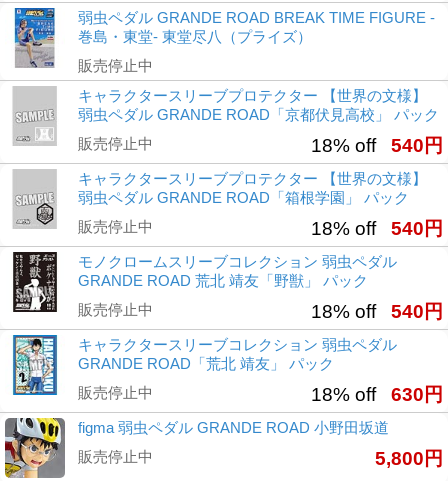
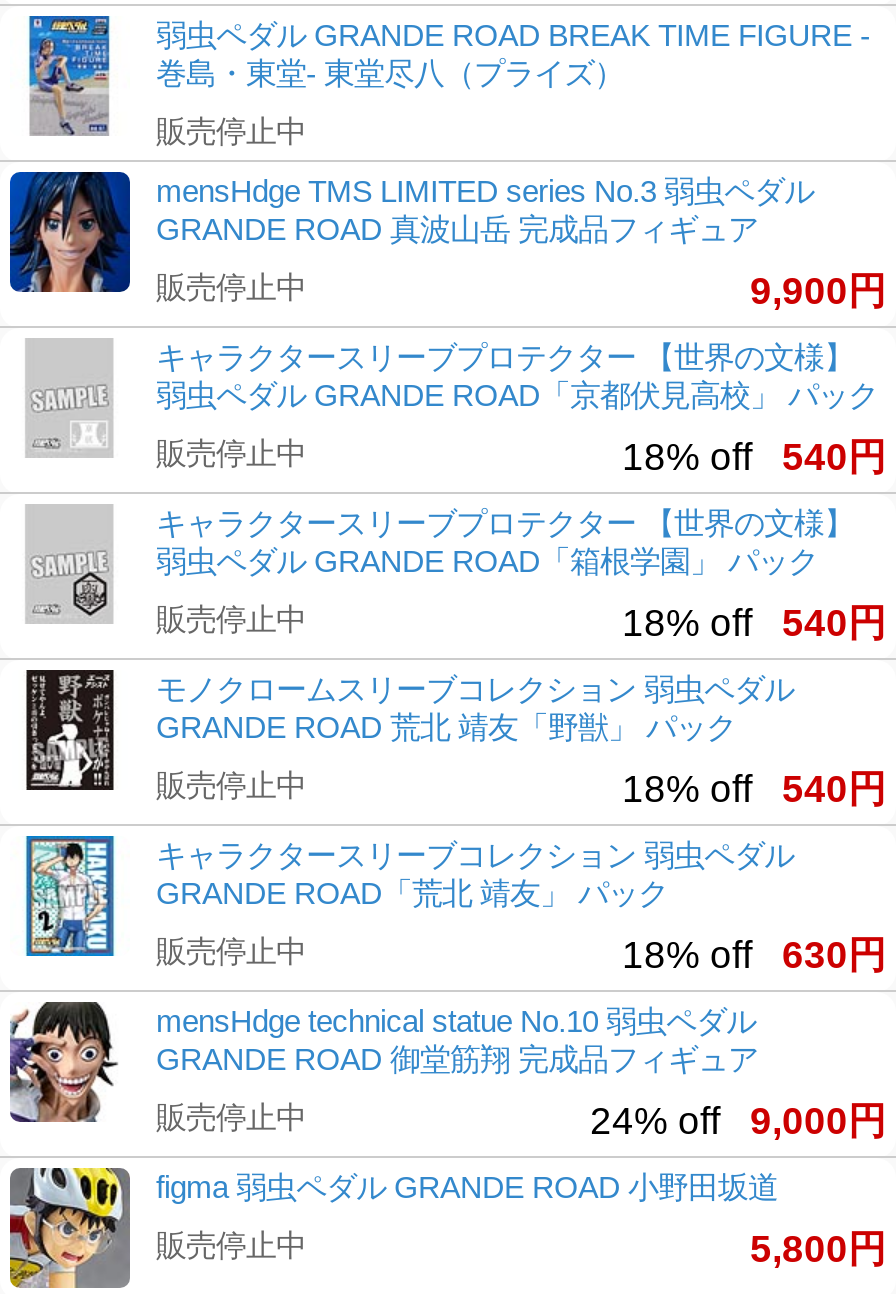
none -> [8,170,886,312] [image] | mensHdge TMS LIMITED series No.3 弱虫ペダル | GRANDE ROAD 真波山岳 完成品フィギュア | 販売停止中 | 9,900円
none -> [8,1000,886,1142] [image] | mensHdge technical statue No.10 弱虫ペダル | GRANDE ROAD 御堂筋翔 完成品フィギュア | 販売停止中 | 24% off 9,000円

